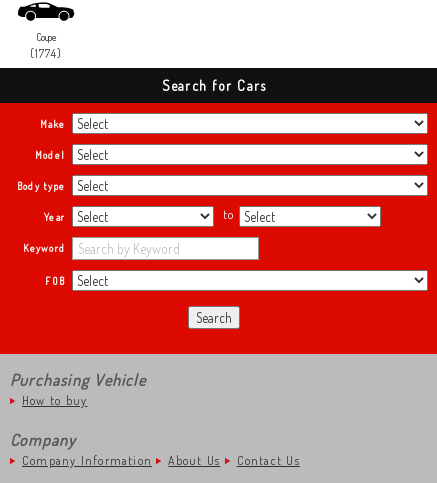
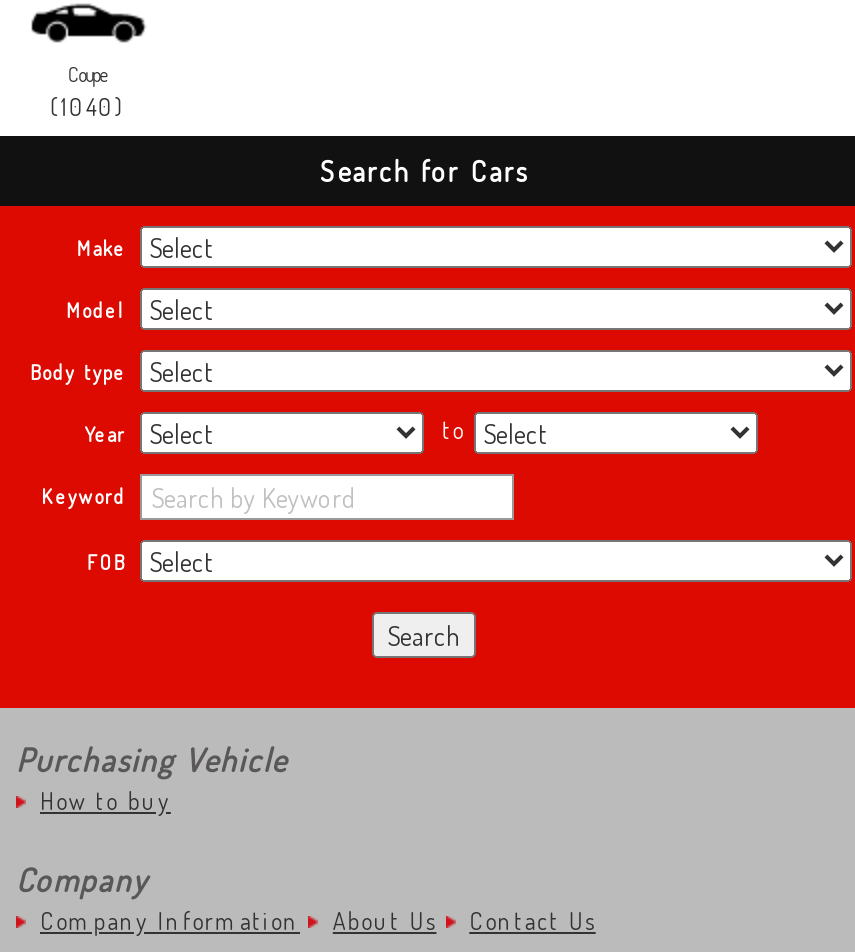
[30,46,62,61] (1774) -> [51,92,125,122] (1040)

